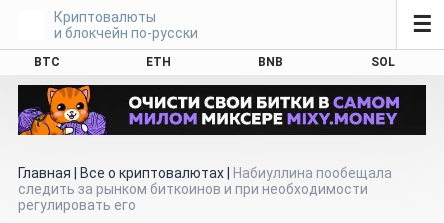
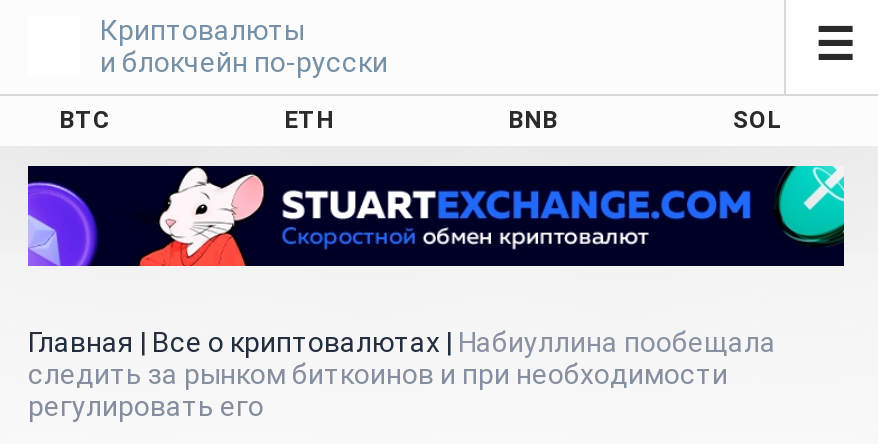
[17,84,427,136] [image] -> [26,164,846,268] [image]

